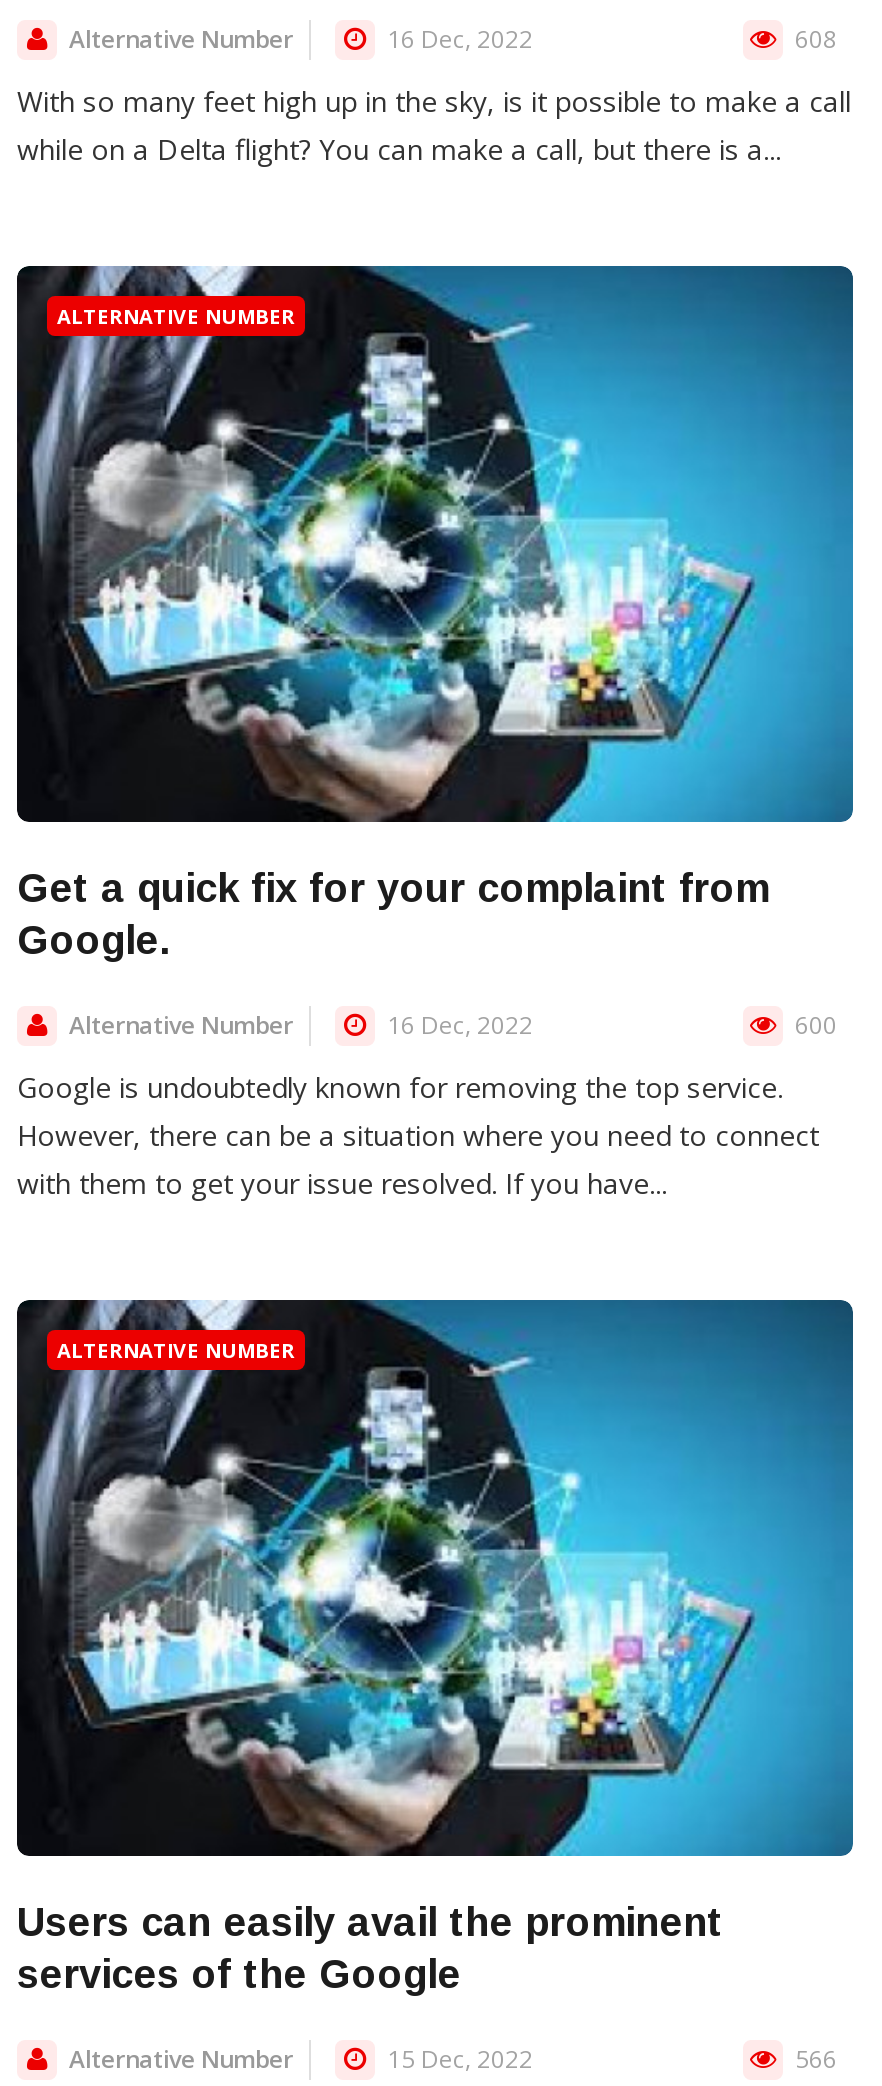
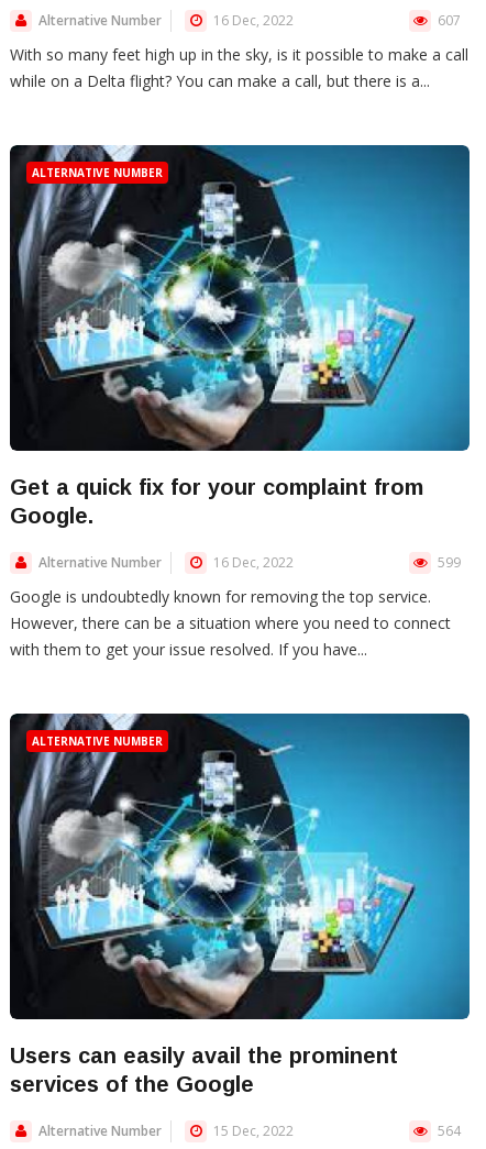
[789,21,837,55] 608 -> [434,11,461,29] 607
[789,1008,837,1042] 600 -> [434,553,461,572] 599
[789,2042,837,2076] 566 -> [434,1122,461,1140] 564

